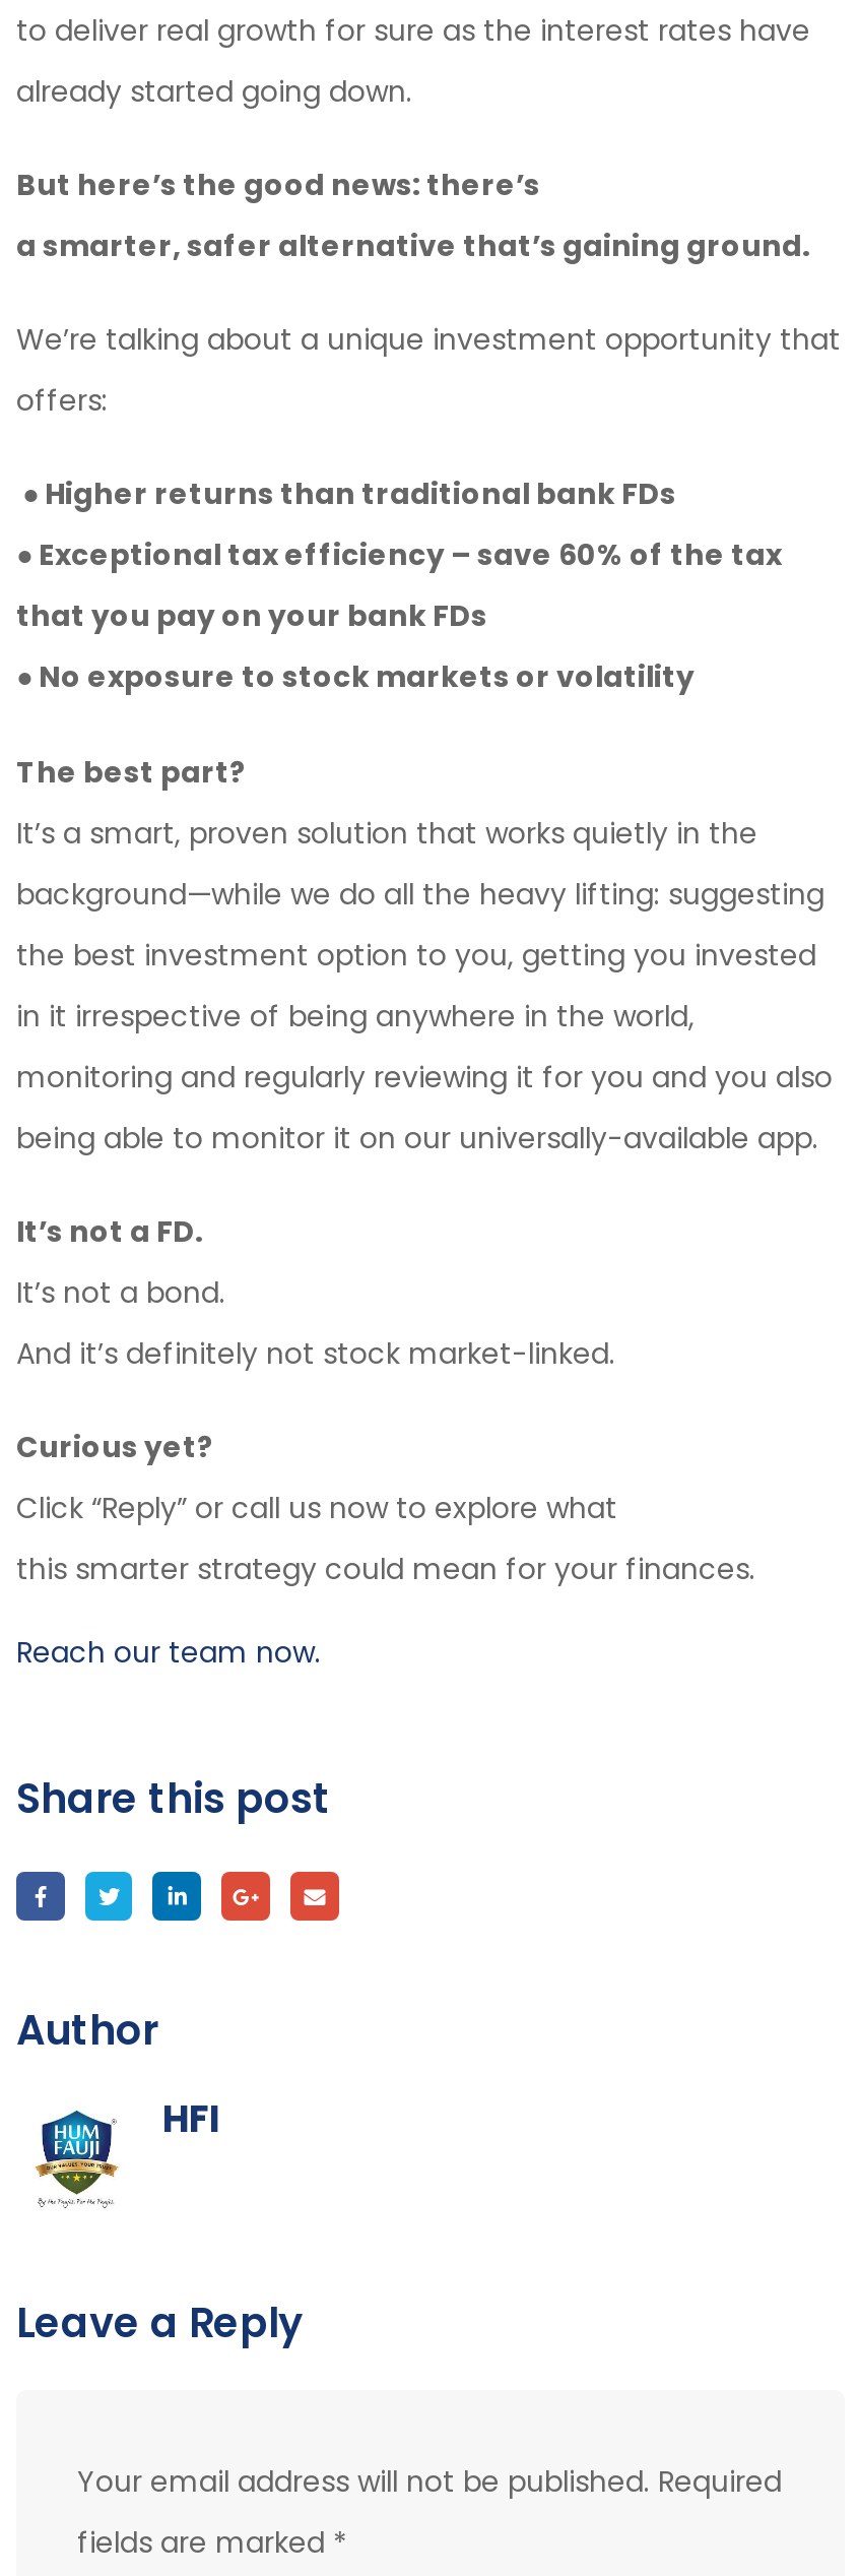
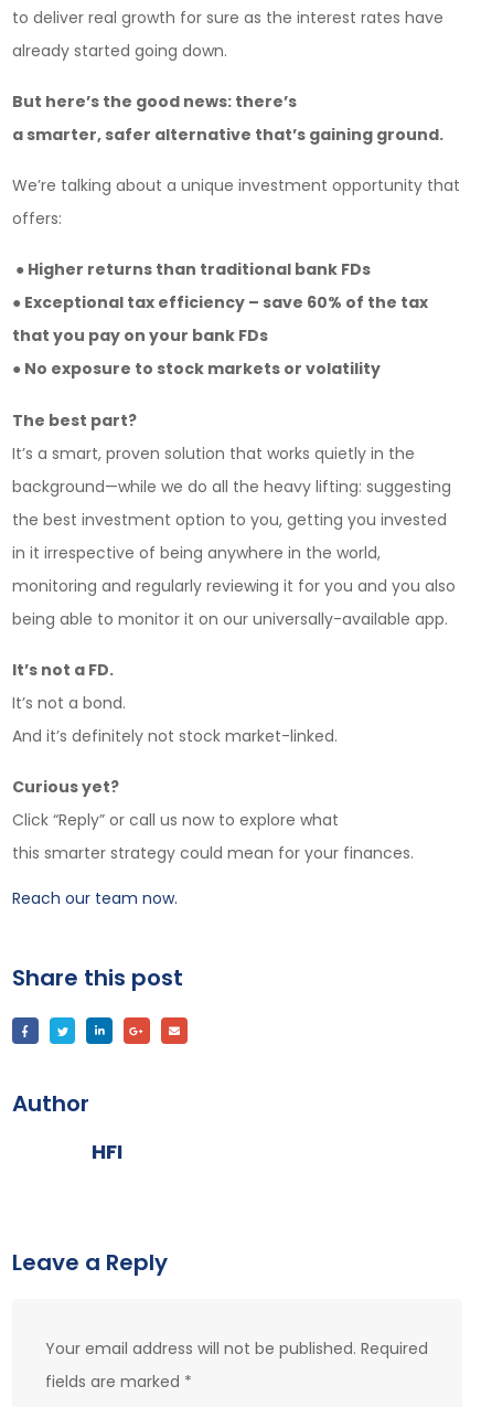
[32,2108,120,2209] [image] -> none

